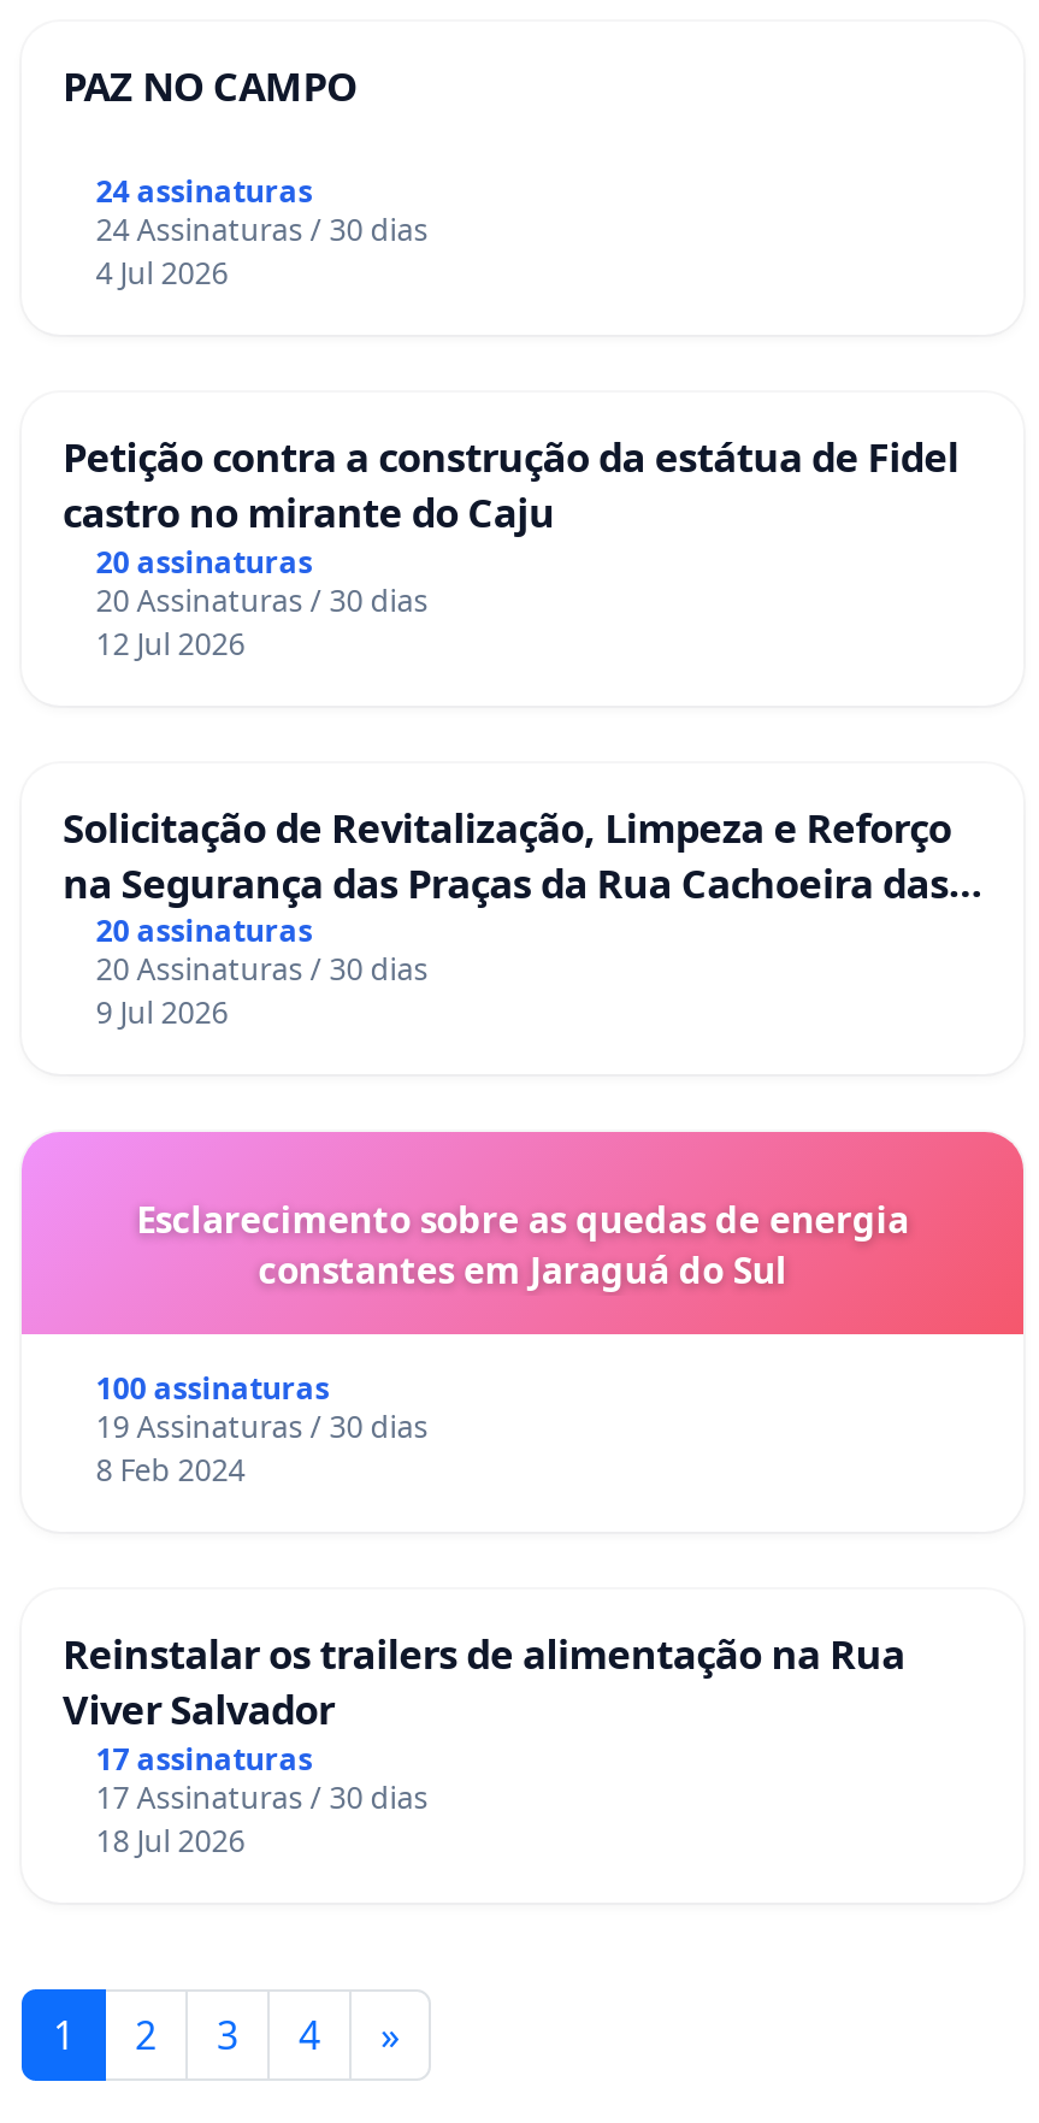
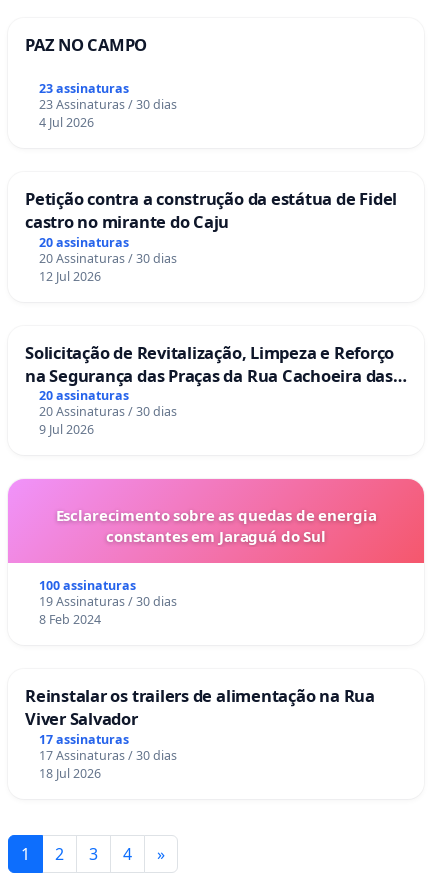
[96,170,313,211] 24 assinaturas -> [39,80,129,97] 23 assinaturas
[96,209,428,250] 24 Assinaturas / 30 dias -> [39,96,177,113] 23 Assinaturas / 30 dias

